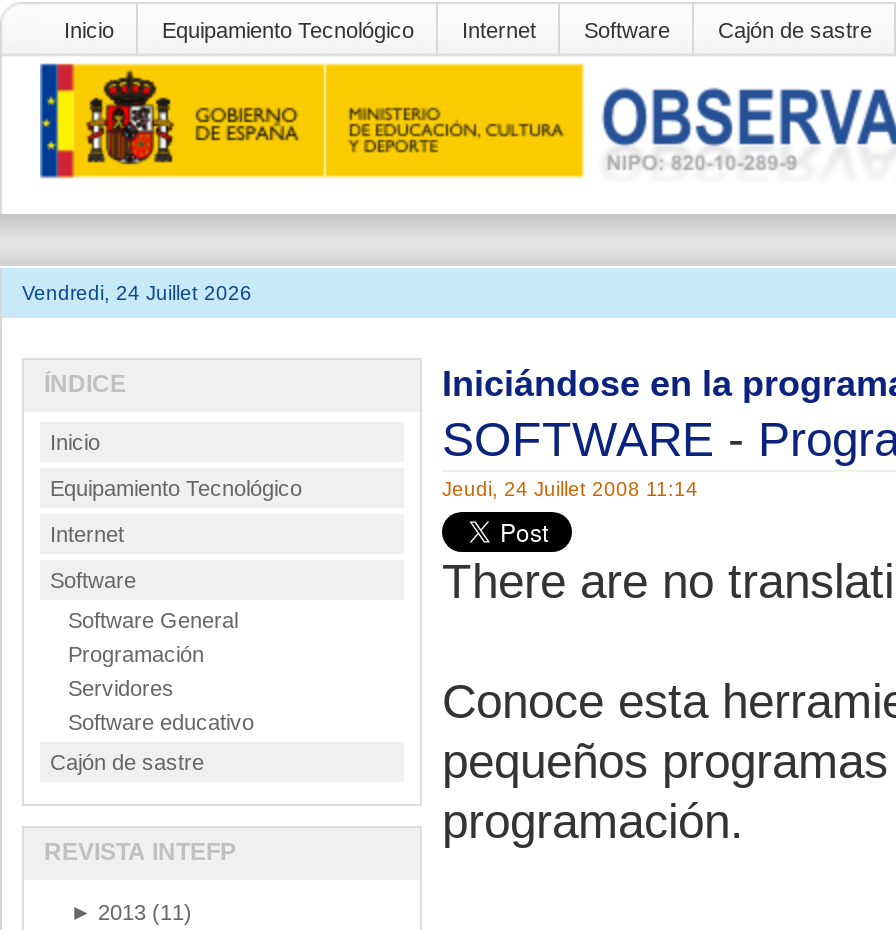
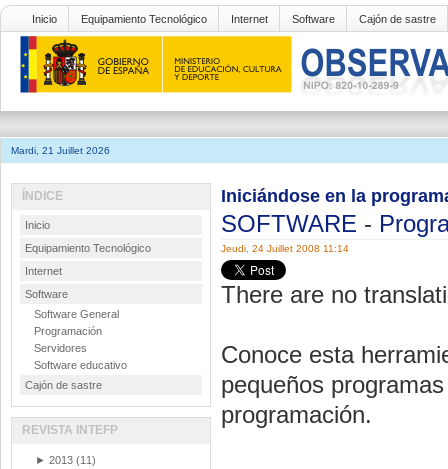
[22,282,252,304] Vendredi, 24 Juillet 2026 -> [11,145,110,156] Mardi, 21 Juillet 2026

